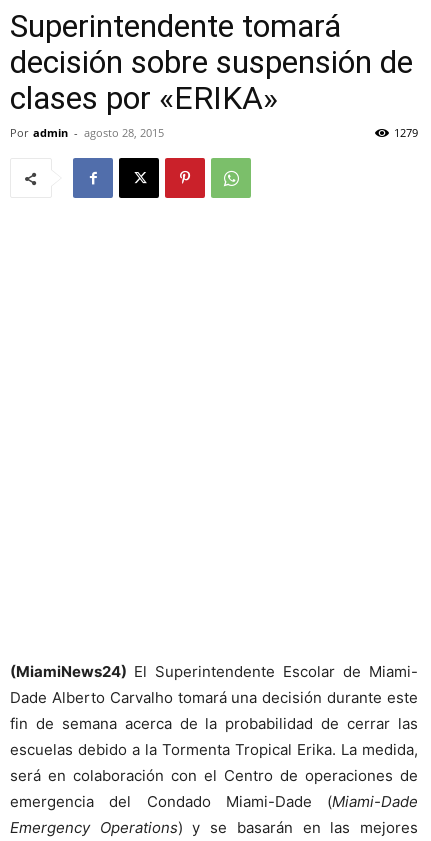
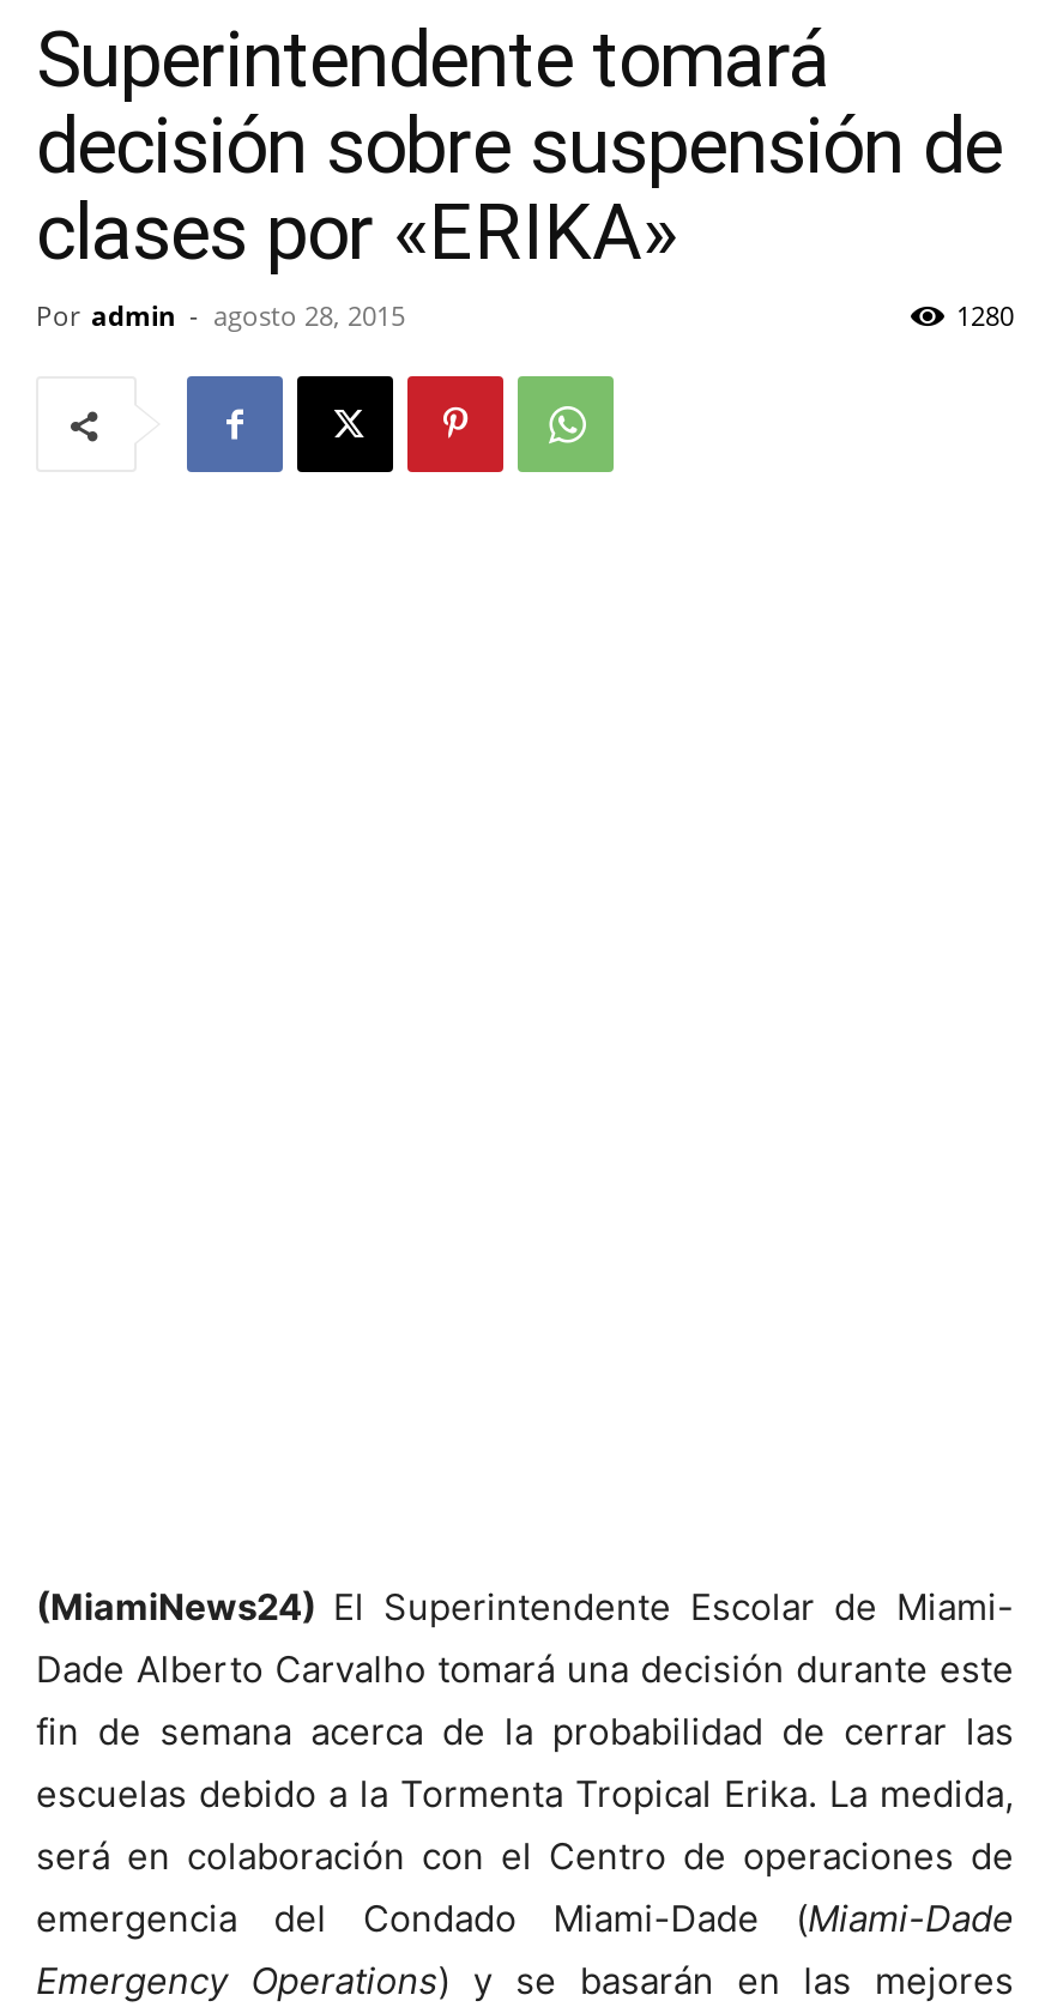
[394,125,418,140] 1279 -> [956,297,1014,333] 1280

